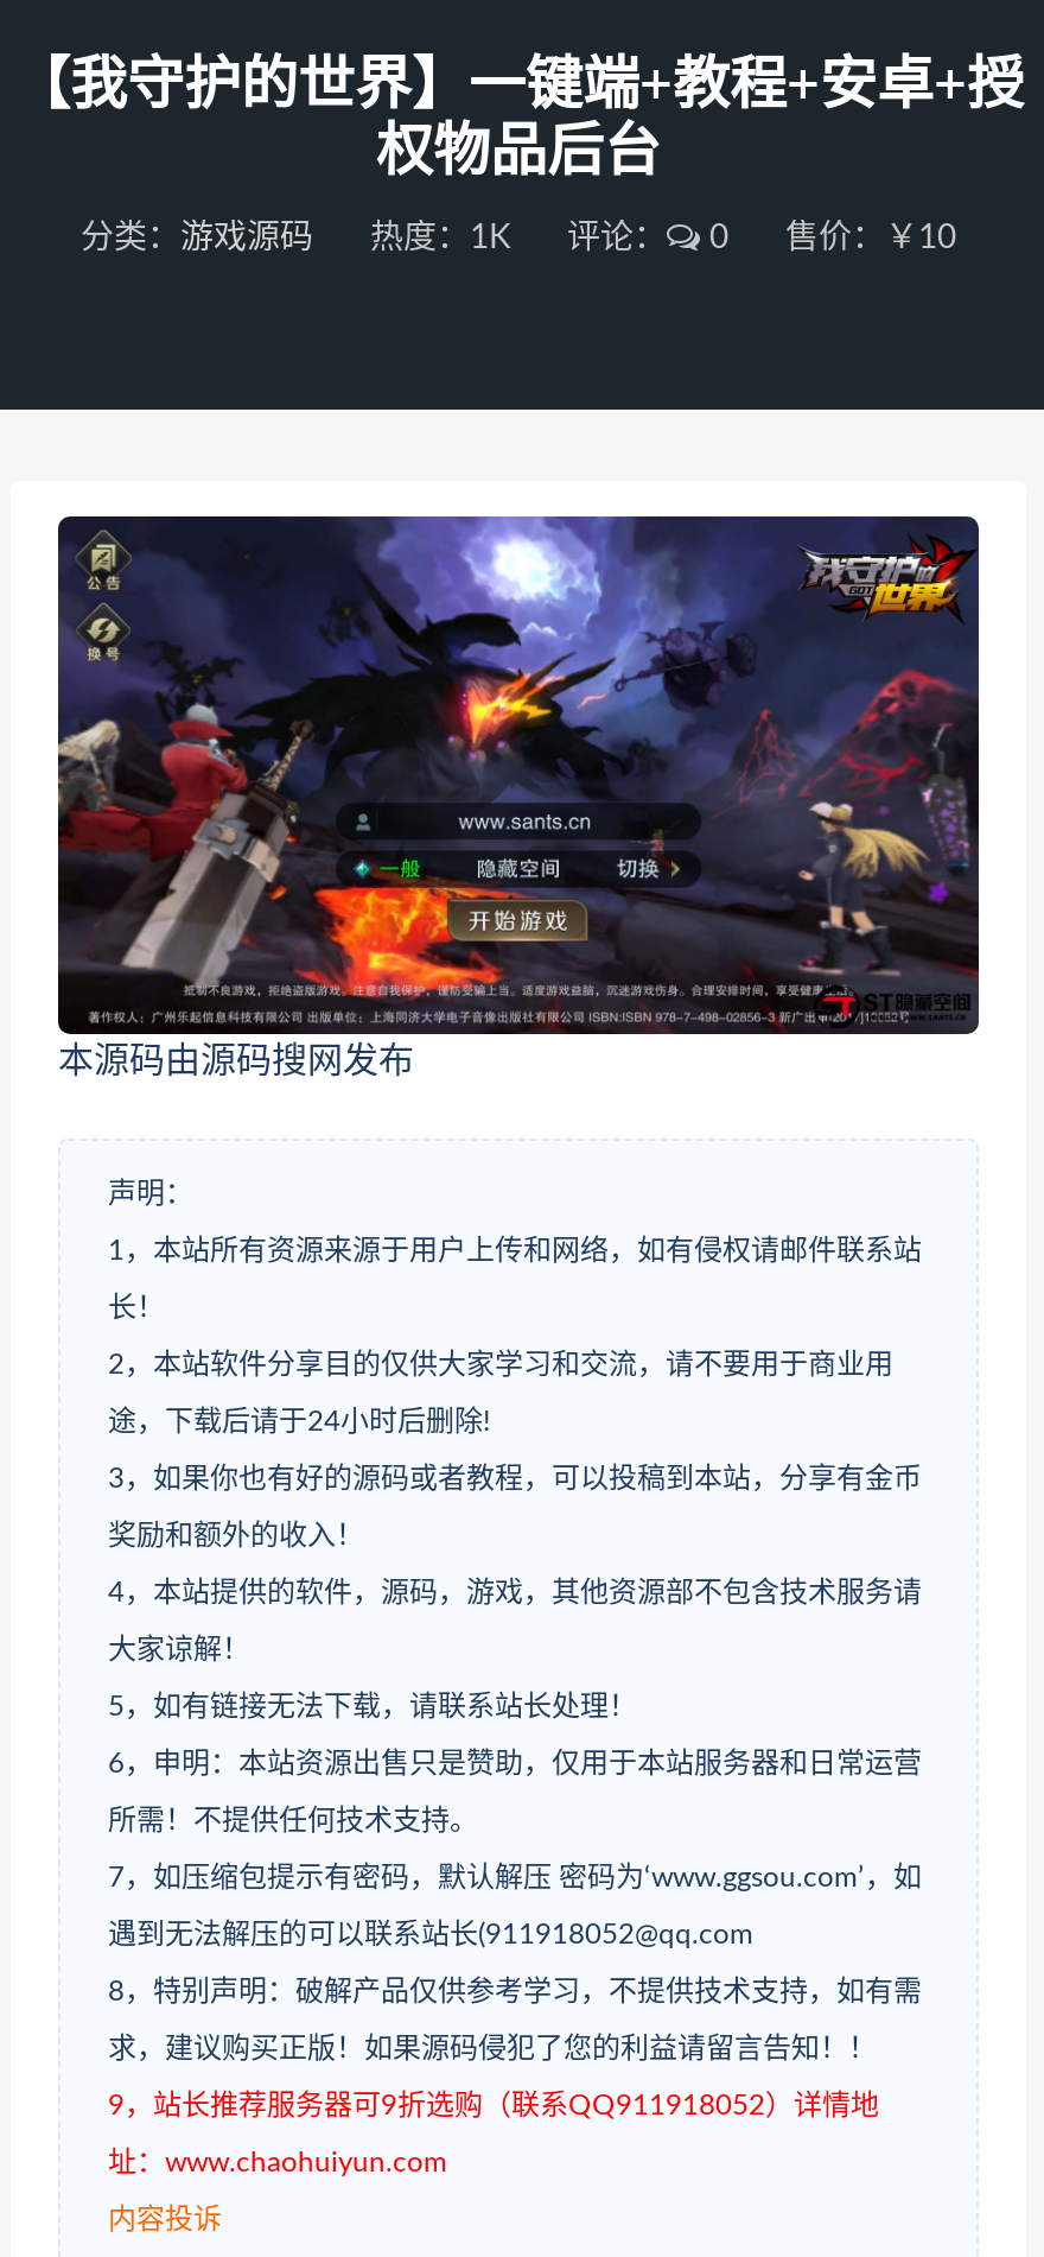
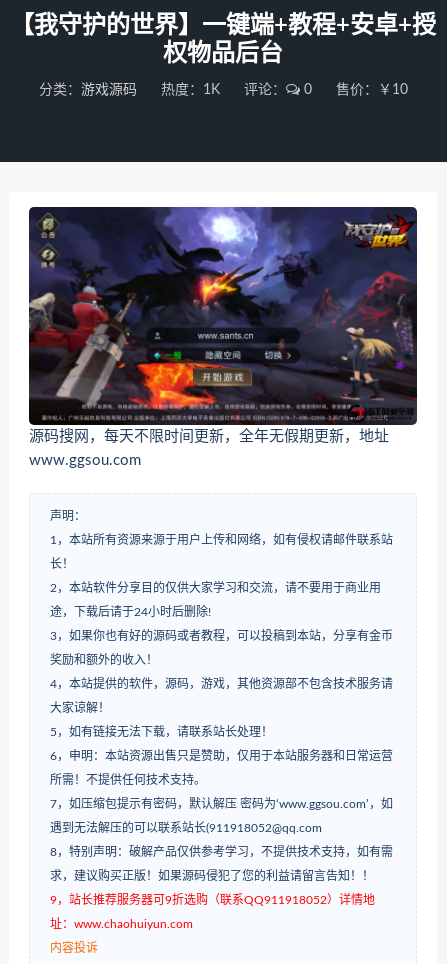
[58,1044,414,1080] 本源码由源码搜网发布 -> [29,429,389,468] 源码搜网，每天不限时间更新，全年无假期更新，地址 | www.ggsou.com

